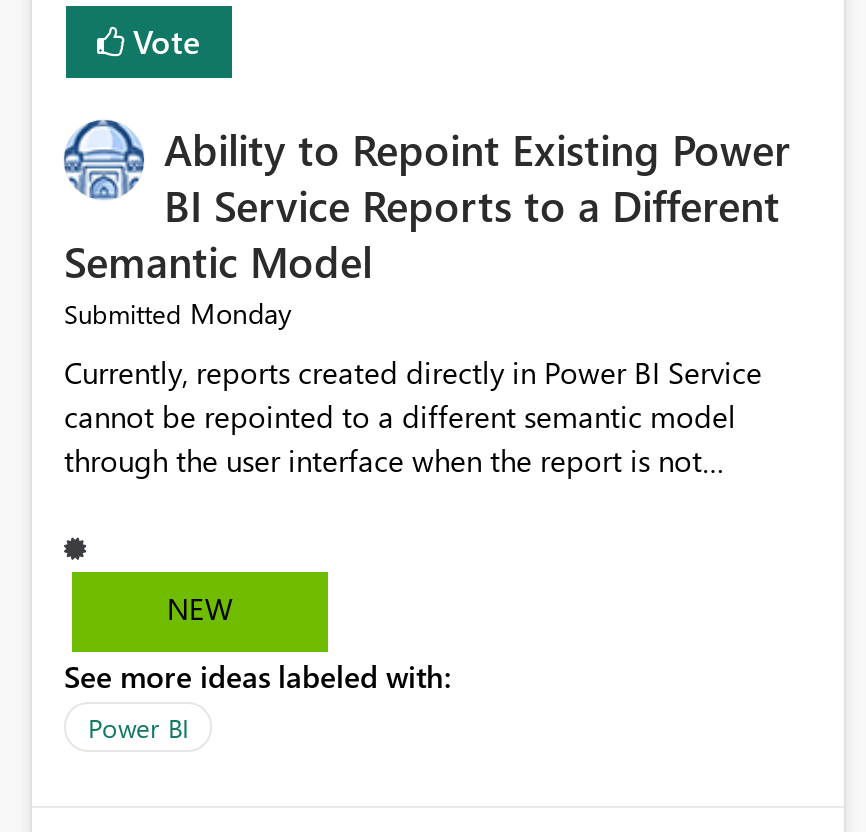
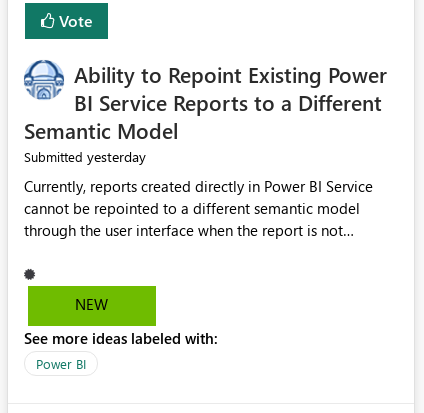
[64,295,292,333] Submitted Monday -> [24,147,146,166] Submitted yesterday

